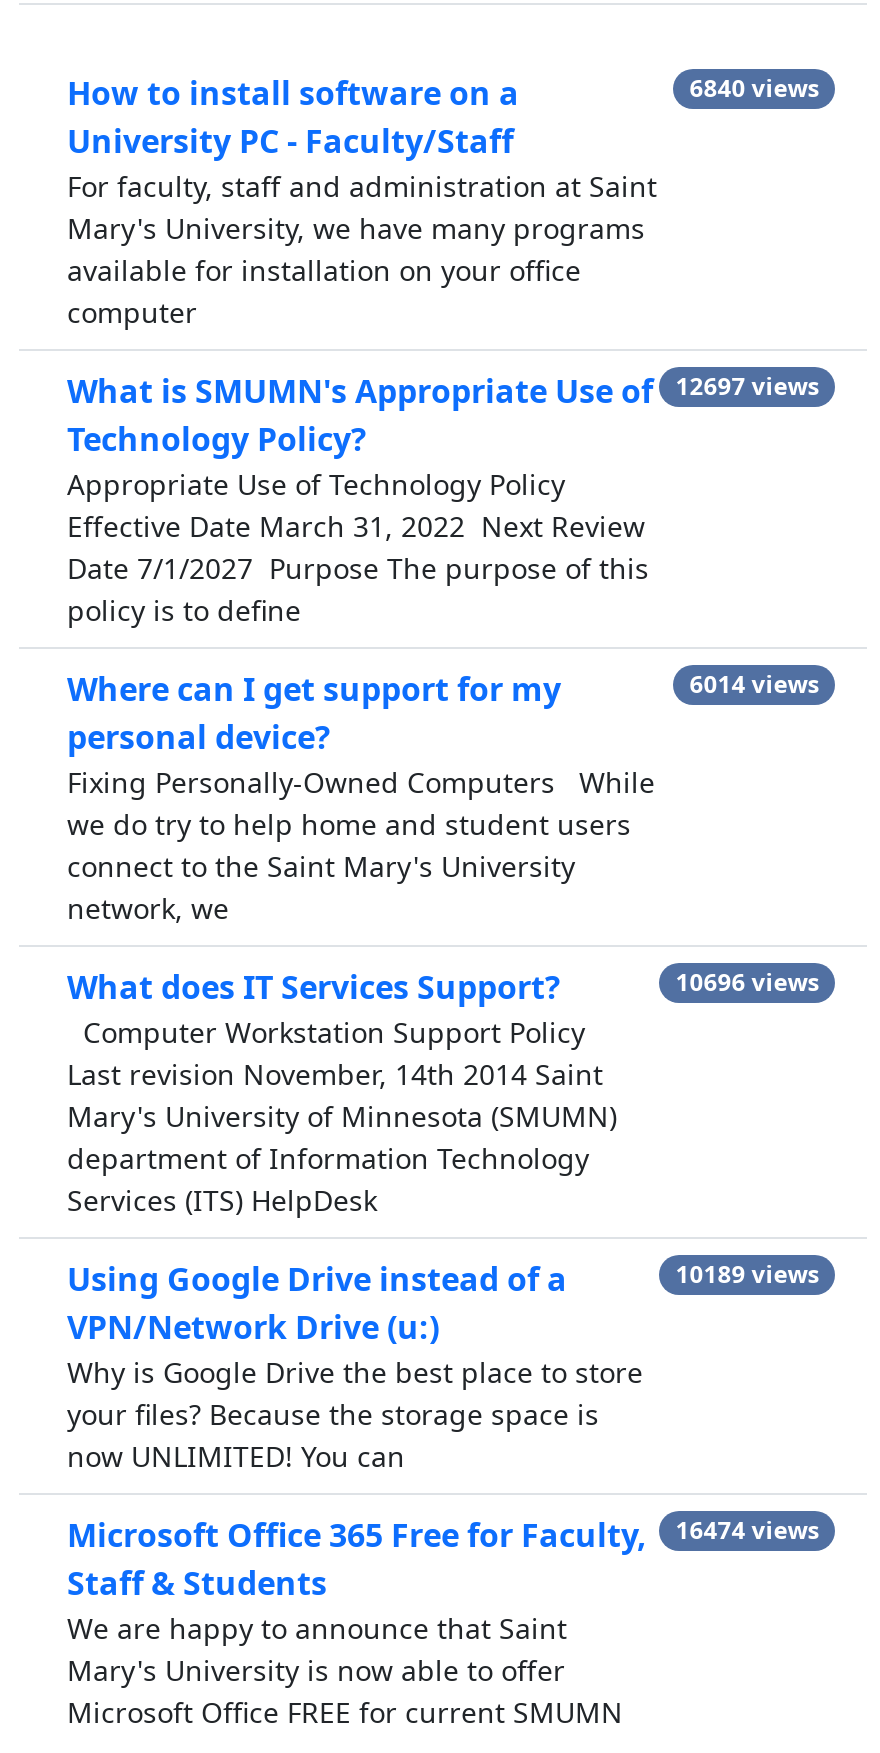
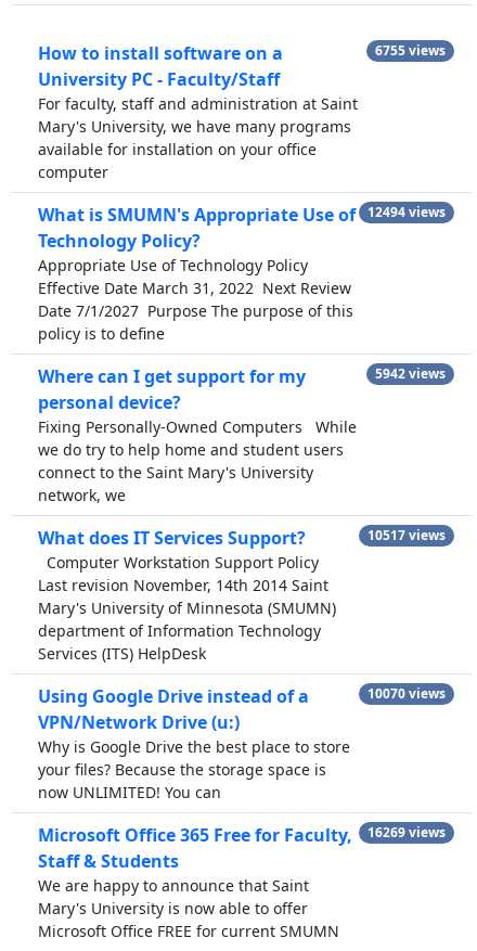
[689,71,819,105] 6840 views -> [375,41,446,60] 6755 views
[67,369,819,413] What is SMUMN's Appropriate Use of 12697 views -> [38,203,446,227] What is SMUMN's Appropriate Use of 12494 views
[689,667,819,701] 6014 views -> [375,365,446,383] 5942 views
[675,965,819,999] 10696 views -> [368,526,446,545] 10517 views
[675,1257,819,1291] 10189 views -> [368,684,446,703] 10070 views
[67,1513,819,1557] Microsoft Office 365 Free for Faculty, 16474 views -> [38,823,446,847] Microsoft Office 365 Free for Faculty, 16269 views

